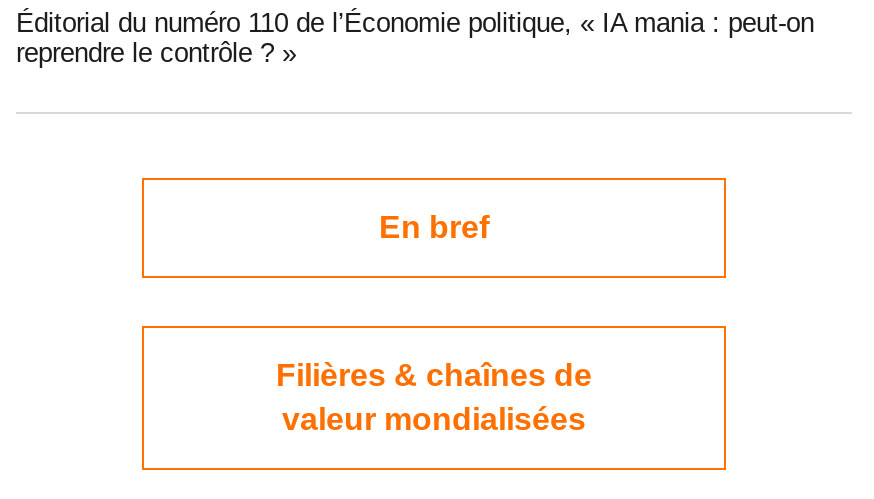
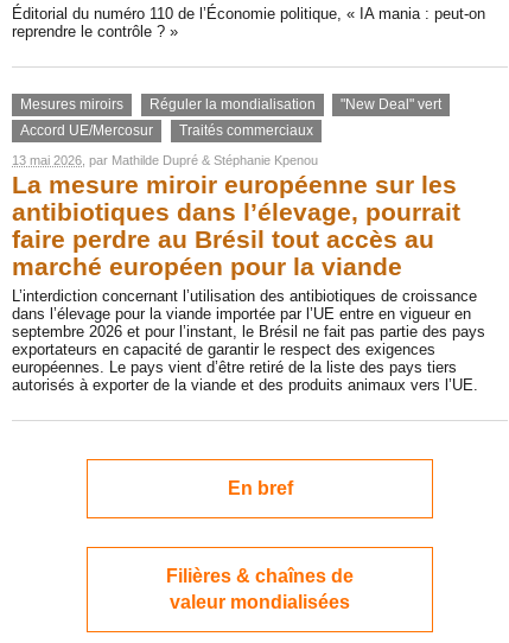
none -> [12,97,485,394] Mesures miroirs | Réguler la mondialisation | "New Deal" vert | Accord UE/Mercosur | Traités commerciaux | 13 mai 2026, par Mathilde Dupré & Stéphanie Kpenou | La mesure miroir européenne sur les | antibiotiques dans l’élevage, pourrait | faire perdre au Brésil tout accès au | marché européen pour la viande | L’interdiction concernant l’utilisation des antibiotiques de croissance | dans l’élevage pour la viande importée par l’UE entre en vigueur en | septembre 2026 et pour l’instant, le Brésil ne fait pas partie des pays | exportateurs en capacité de garantir le respect des exigences | européennes. Le pays vient d’être retiré de la liste des pays tiers | autorisés à exporter de la viande et des produits animaux vers l’UE.

